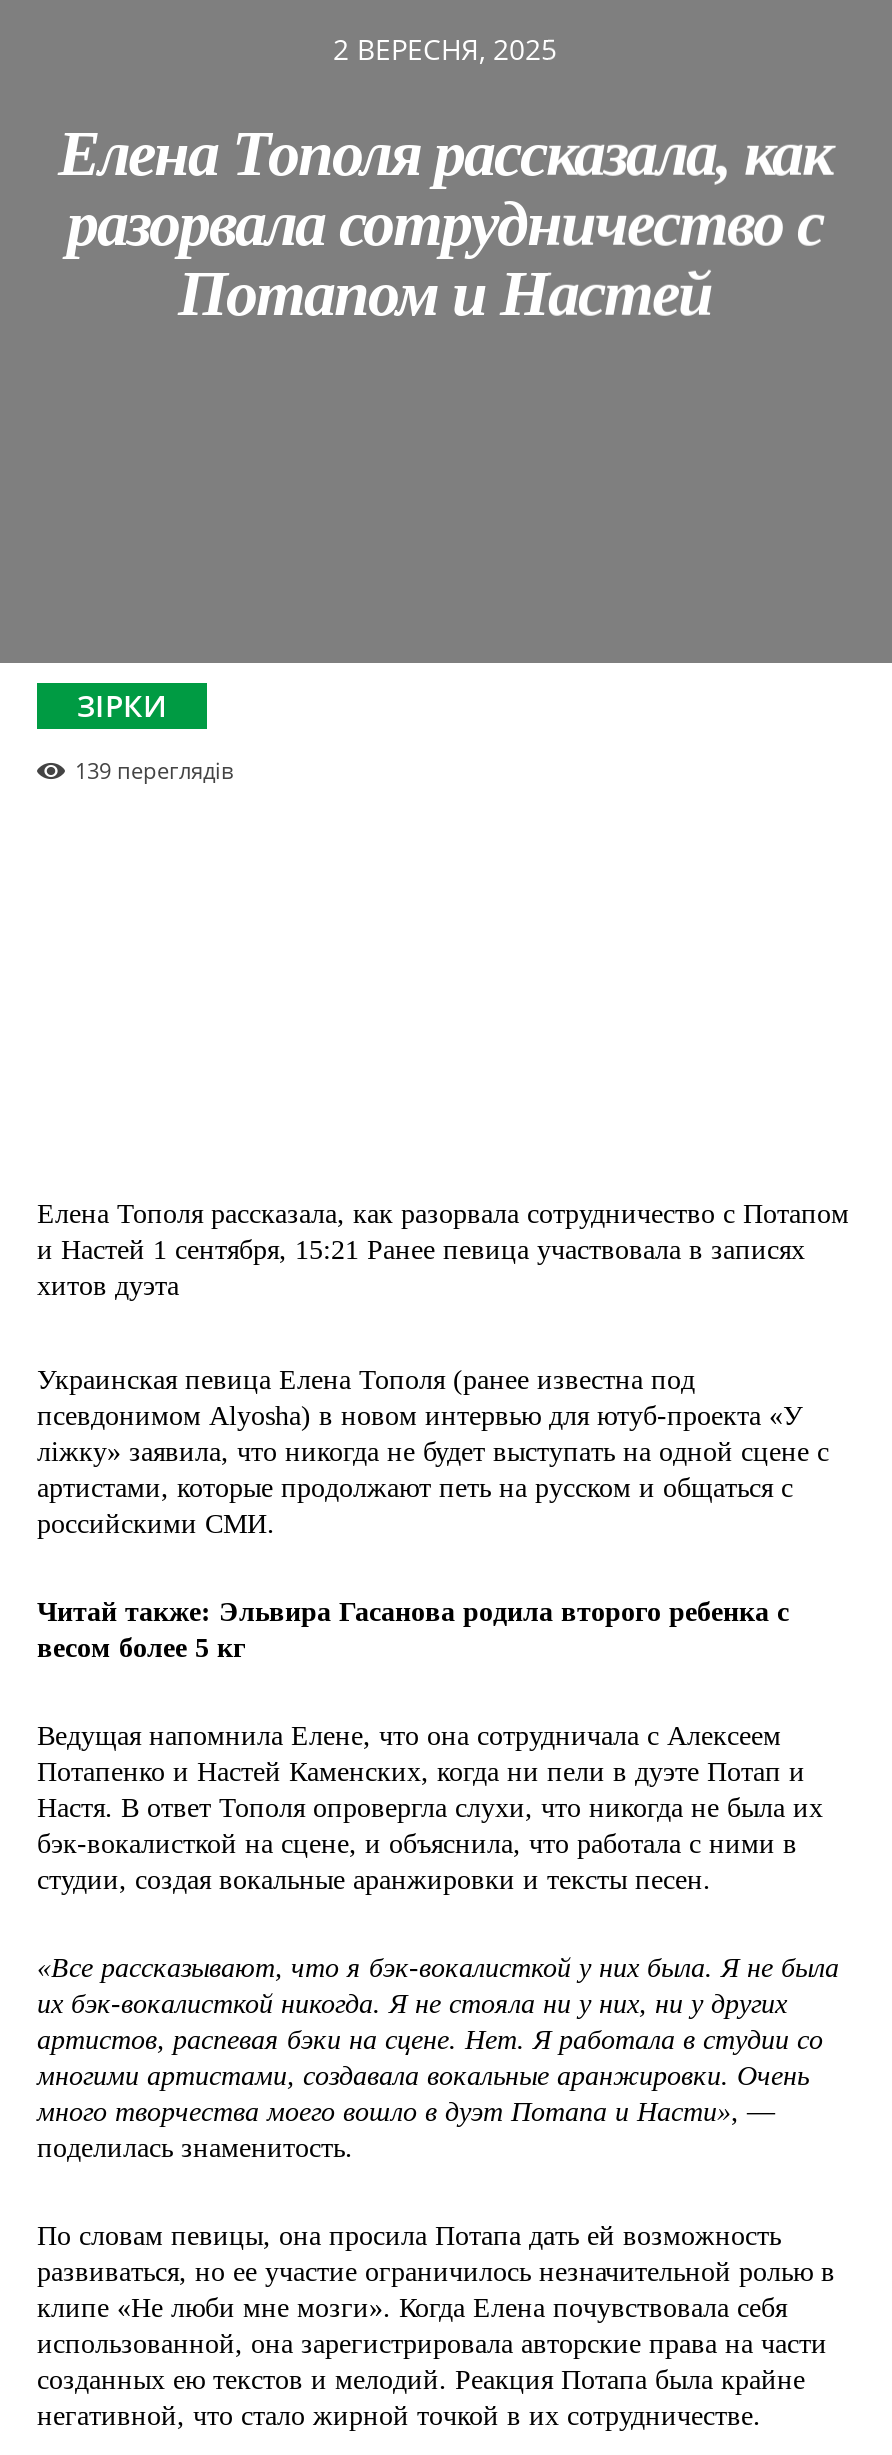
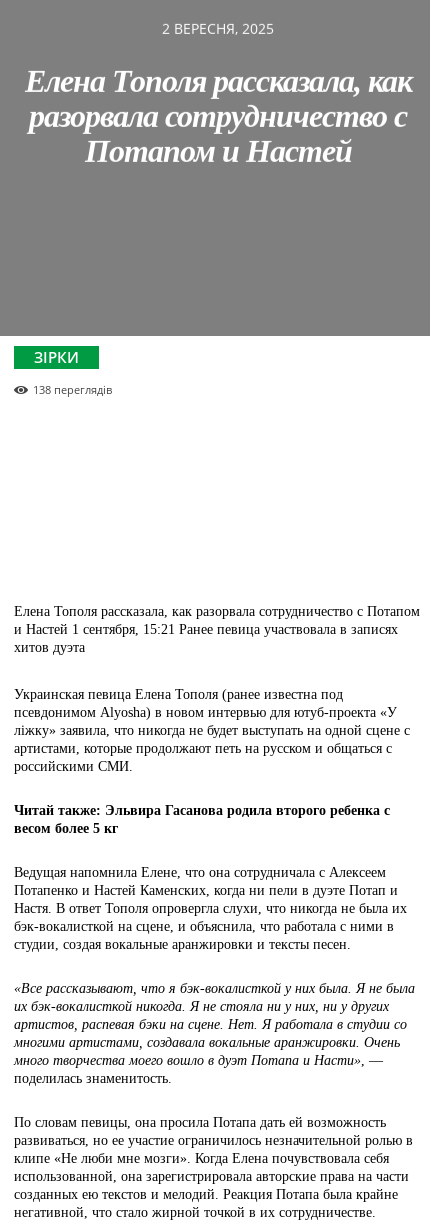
[75,755,233,785] 139 переглядів -> [33,382,112,397] 138 переглядів

